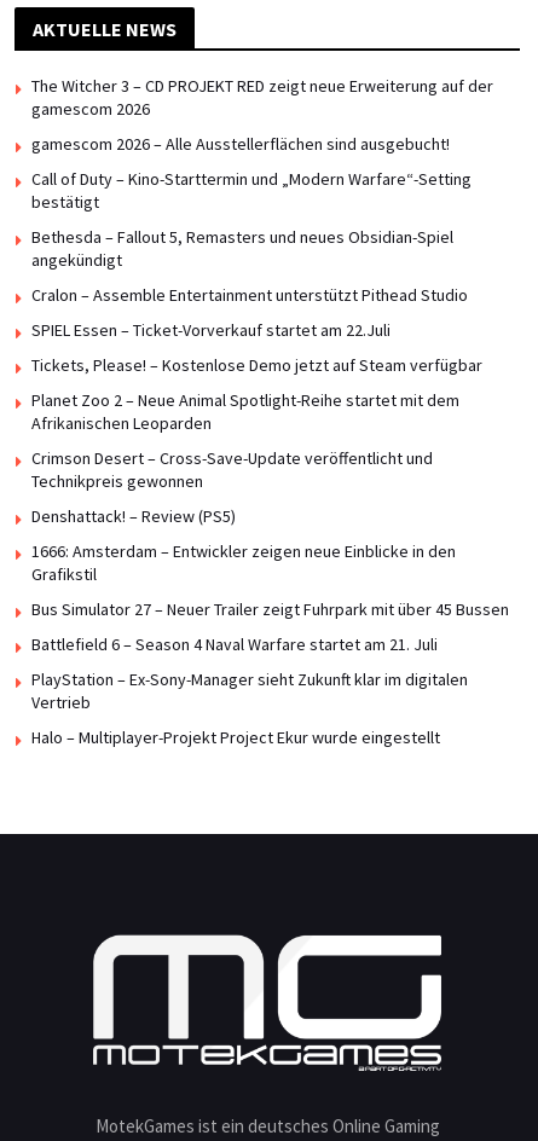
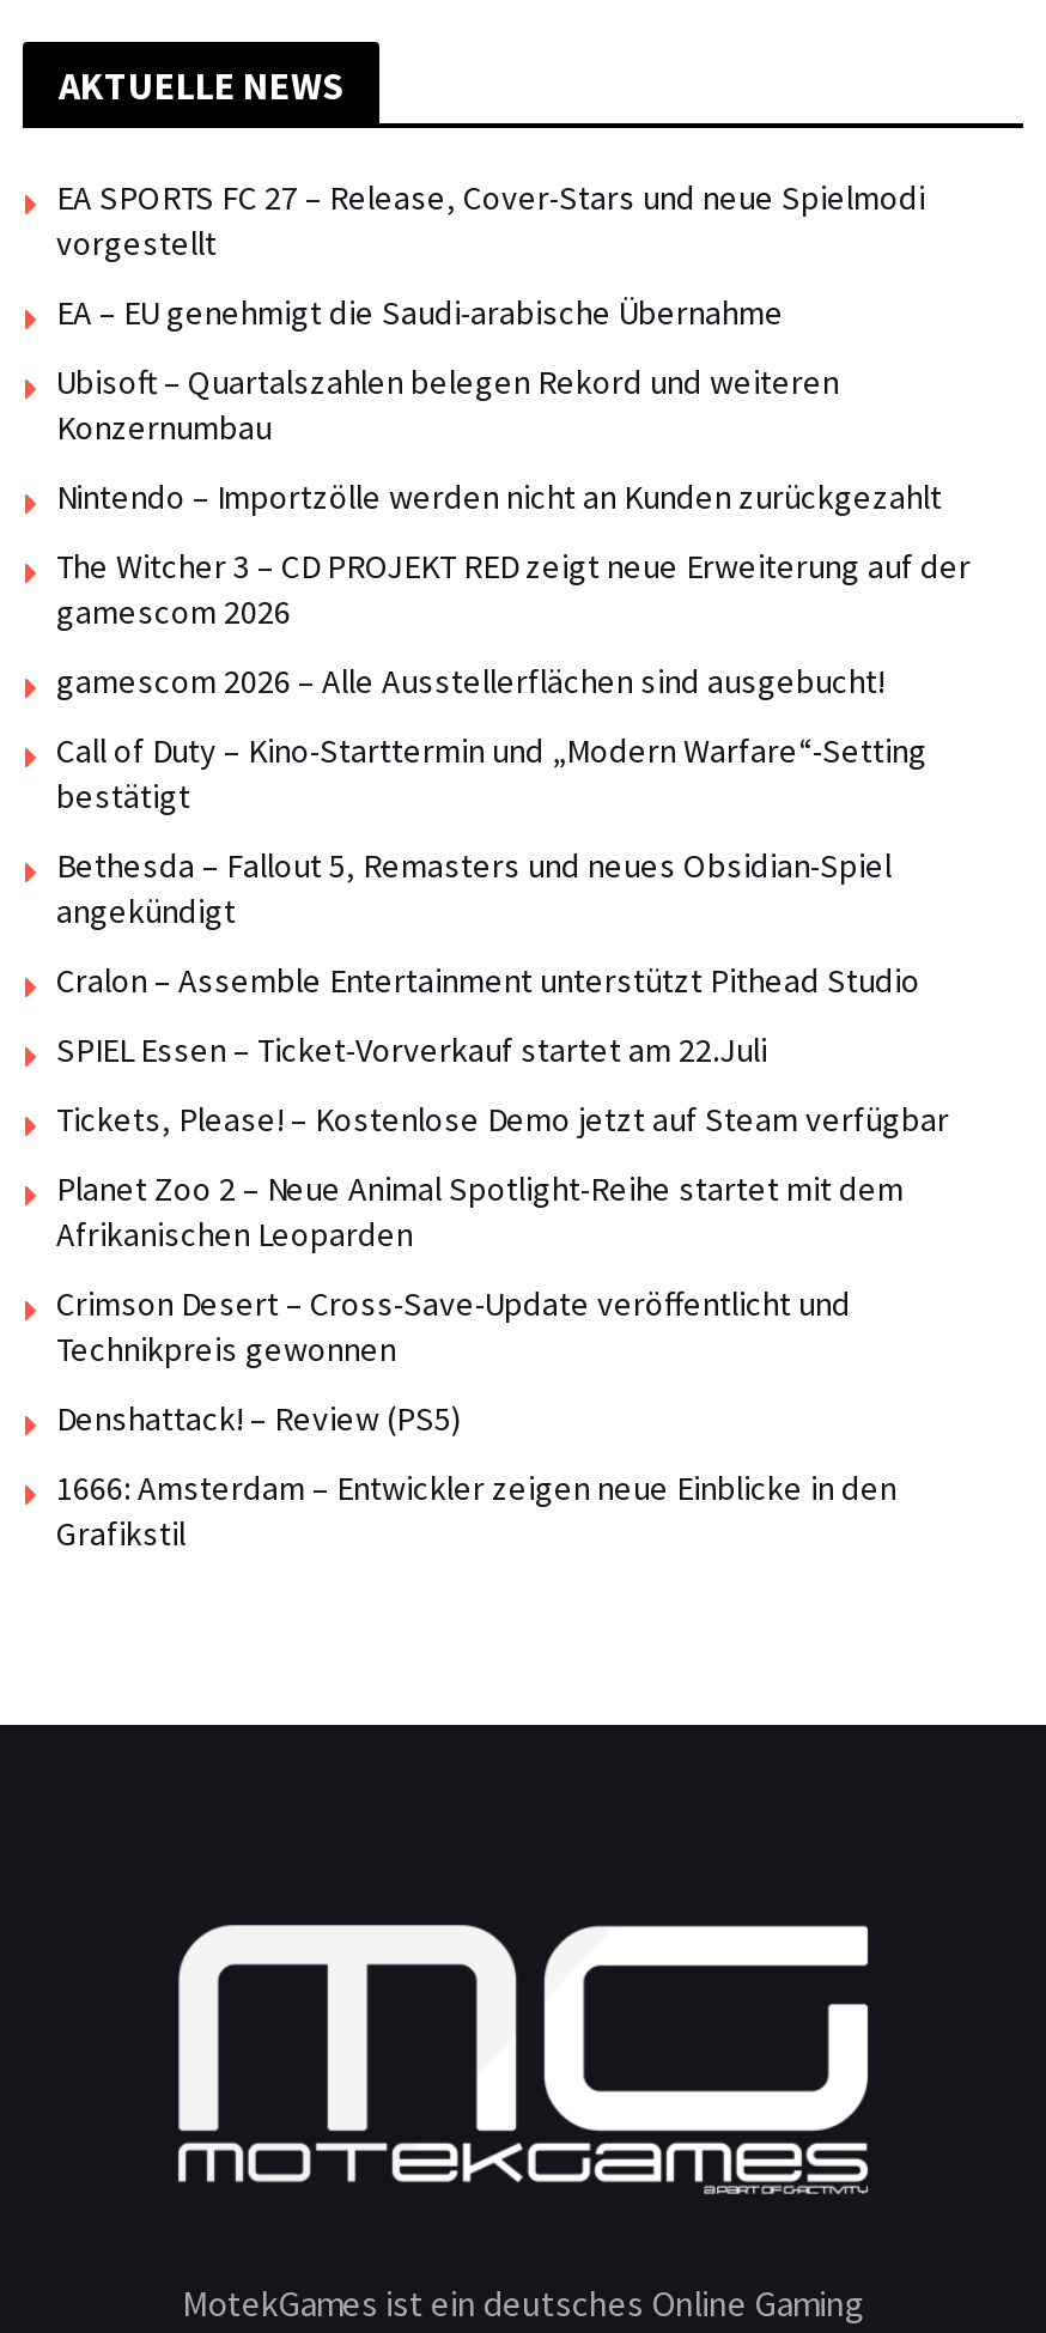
none -> [56,176,942,518] EA SPORTS FC 27 – Release, Cover-Stars und neue Spielmodi | vorgestellt | EA – EU genehmigt die Saudi-arabische Übernahme | Ubisoft – Quartalszahlen belegen Rekord und weiteren | Konzernumbau | Nintendo – Importzölle werden nicht an Kunden zurückgezahlt
moved [31,75,493,585] -> [56,545,971,1555]: The Witcher 3 – CD PROJEKT RED zeigt neue Erweiterung auf der | gamescom 2026 | gamescom 2026 – Alle Ausstellerflächen sind ausgebucht! | ... | 1666: Amsterdam – Entwickler zeigen neue Einblicke in den | Grafikstil
[31,598,509,748] Bus Simulator 27 – Neuer Trailer zeigt Fuhrpark mit über 45 Bussen | Battlefield 6 – Season 4 Naval Warfare startet am 21. Juli | PlayStation – Ex-Sony-Manager sieht Zukunft klar im digitalen | Vertrieb | Halo – Multiplayer-Projekt Project Ekur wurde eingestellt -> none

